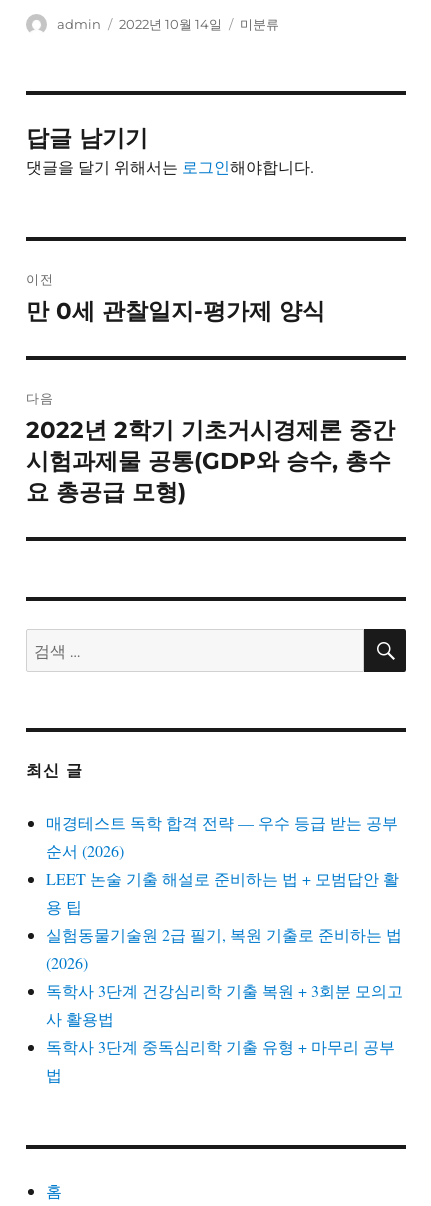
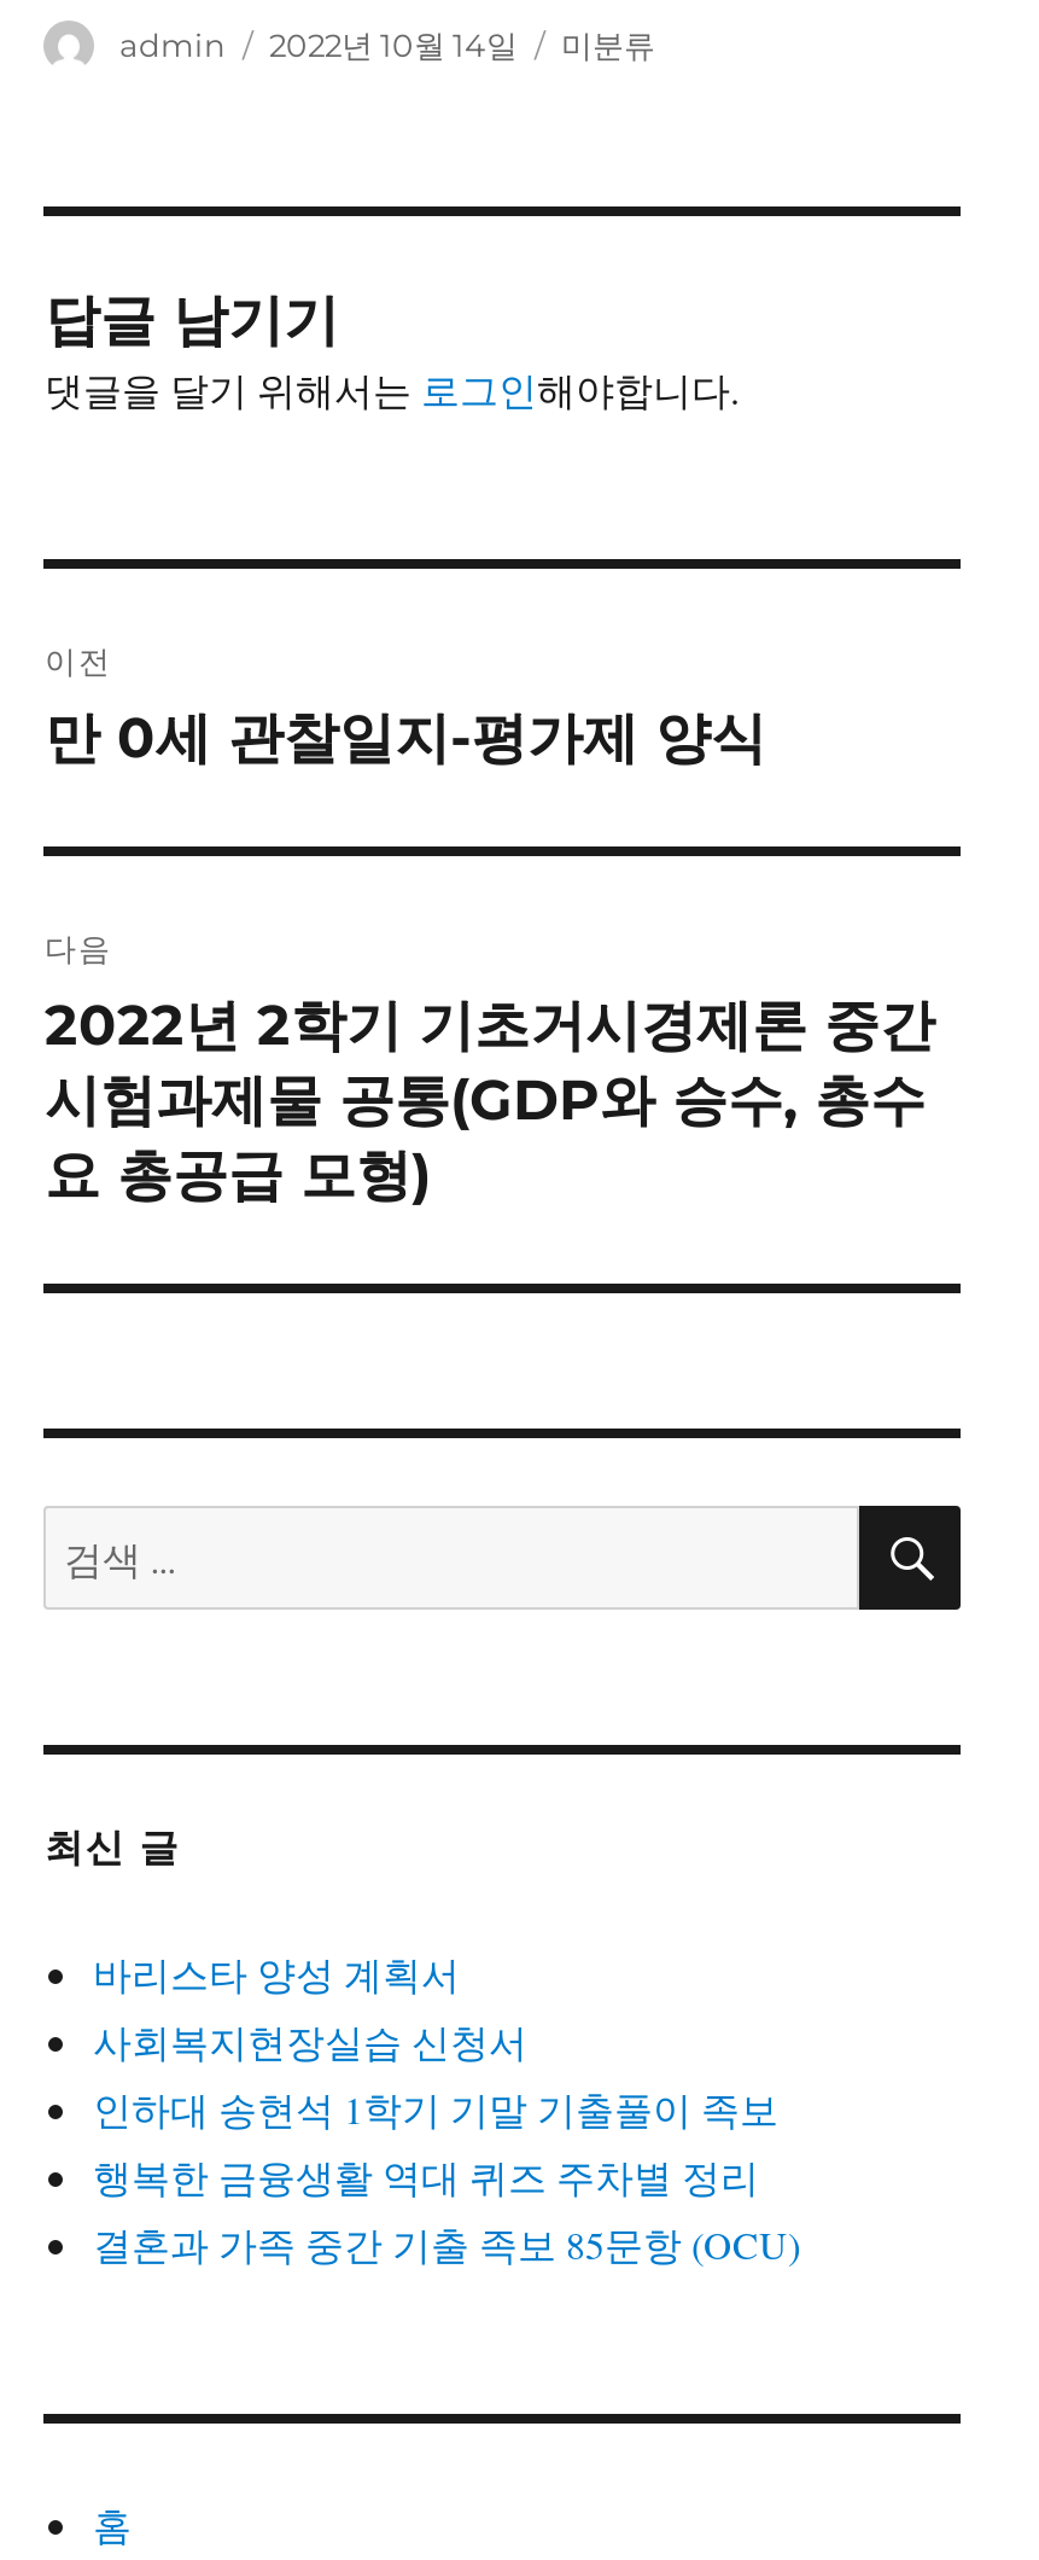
[46,812,403,1085] 매경테스트 독학 합격 전략 — 우수 등급 받는 공부 | 순서 (2026) | LEET 논술 기출 해설로 준비하는 법 + 모범답안 활 | 용 팁 | 실험동물기술원 2급 필기, 복원 기출로 준비하는 법 | (2026) | 독학사 3단계 건강심리학 기출 복원 + 3회분 모의고 | 사 활용법 | 독학사 3단계 중독심리학 기출 유형 + 마무리 공부 | 법 -> [93,1948,800,2269] 바리스타 양성 계획서 | 사회복지현장실습 신청서 | 인하대 송현석 1학기 기말 기출풀이 족보 | 행복한 금융생활 역대 퀴즈 주차별 정리 | 결혼과 가족 중간 기출 족보 85문항 (OCU)

